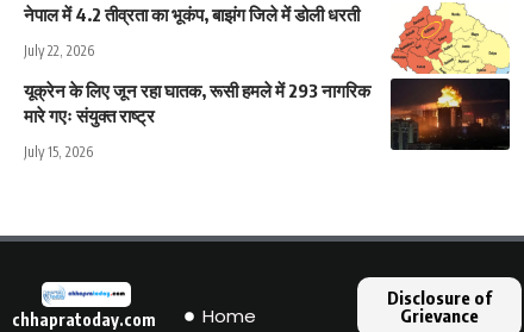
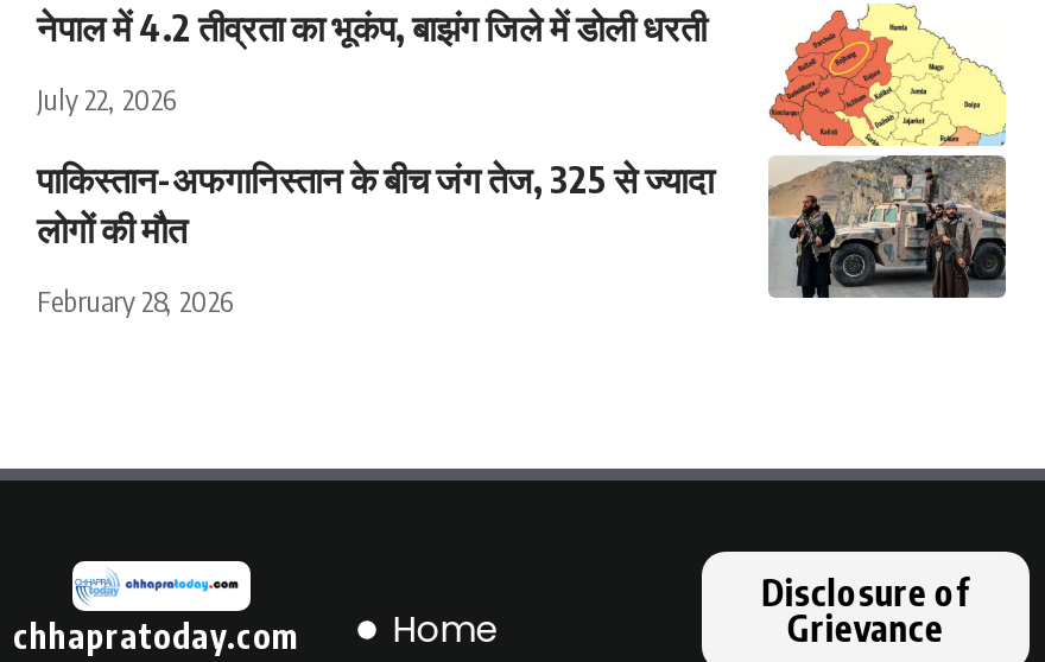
[24,77,510,151] [image] | यूक्रेन के लिए जून रहा घातक, रूसी हमले में 293 नागरिक | मारे गएः संयुक्त राष्ट्र -> [37,145,1008,299] [image] | पाकिस्तान-अफगानिस्तान के बीच जंग तेज, 325 से ज्यादा | लोगों की मौत
[24,143,93,161] July 15, 2026 -> [37,285,234,321] February 28, 2026

